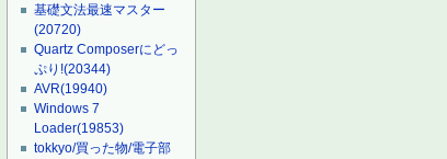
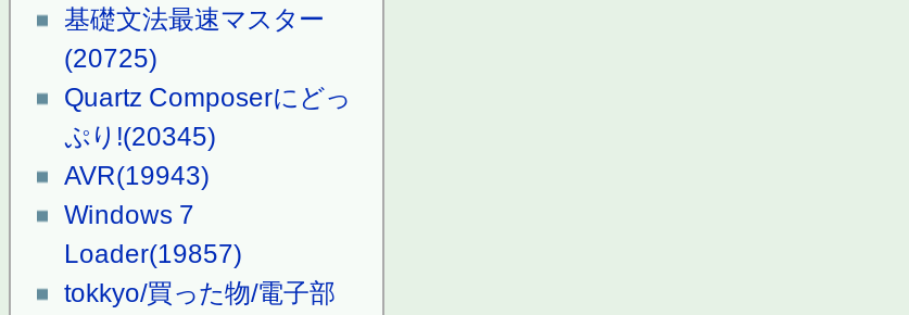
[34,22,82,38] (20720) -> [64,44,157,74] (20725)
[34,62,111,77] ぷり! (20344) -> [64,122,216,153] ぷり! (20345)
[34,81,108,97] AVR(19940) -> [64,161,209,192] AVR(19943)
[34,121,124,136] Loader(19853) -> [64,239,242,270] Loader(19857)

